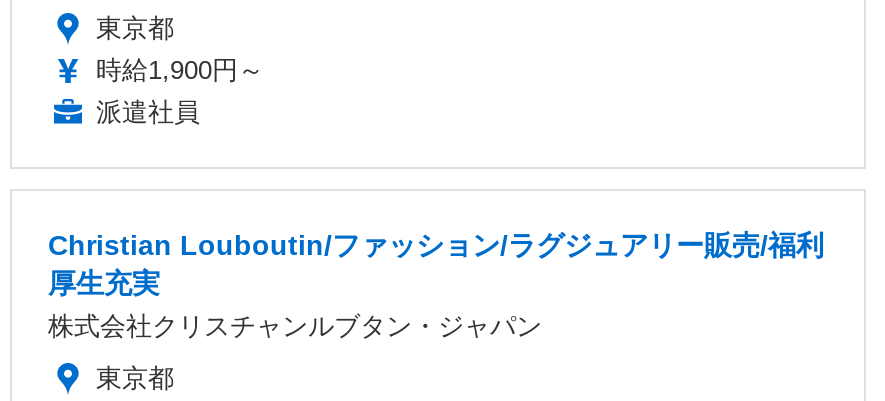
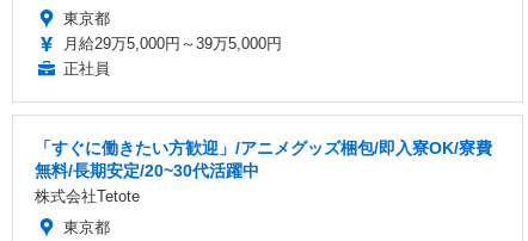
[96,55,264,127] 時給1,900円～ | 派遣社員 -> [63,35,282,78] 月給29万5,000円～39万5,000円 | 正社員
[48,229,824,341] Christian Louboutin/ファッション/ラグジュアリー販売/福利 | 厚生充実 | 株式会社クリスチャンルブタン・ジャパン -> [35,138,492,205] 「すぐに働きたい方歓迎」/アニメグッズ梱包/即入寮OK/寮費 | 無料/長期安定/20~30代活躍中 | 株式会社Tetote

